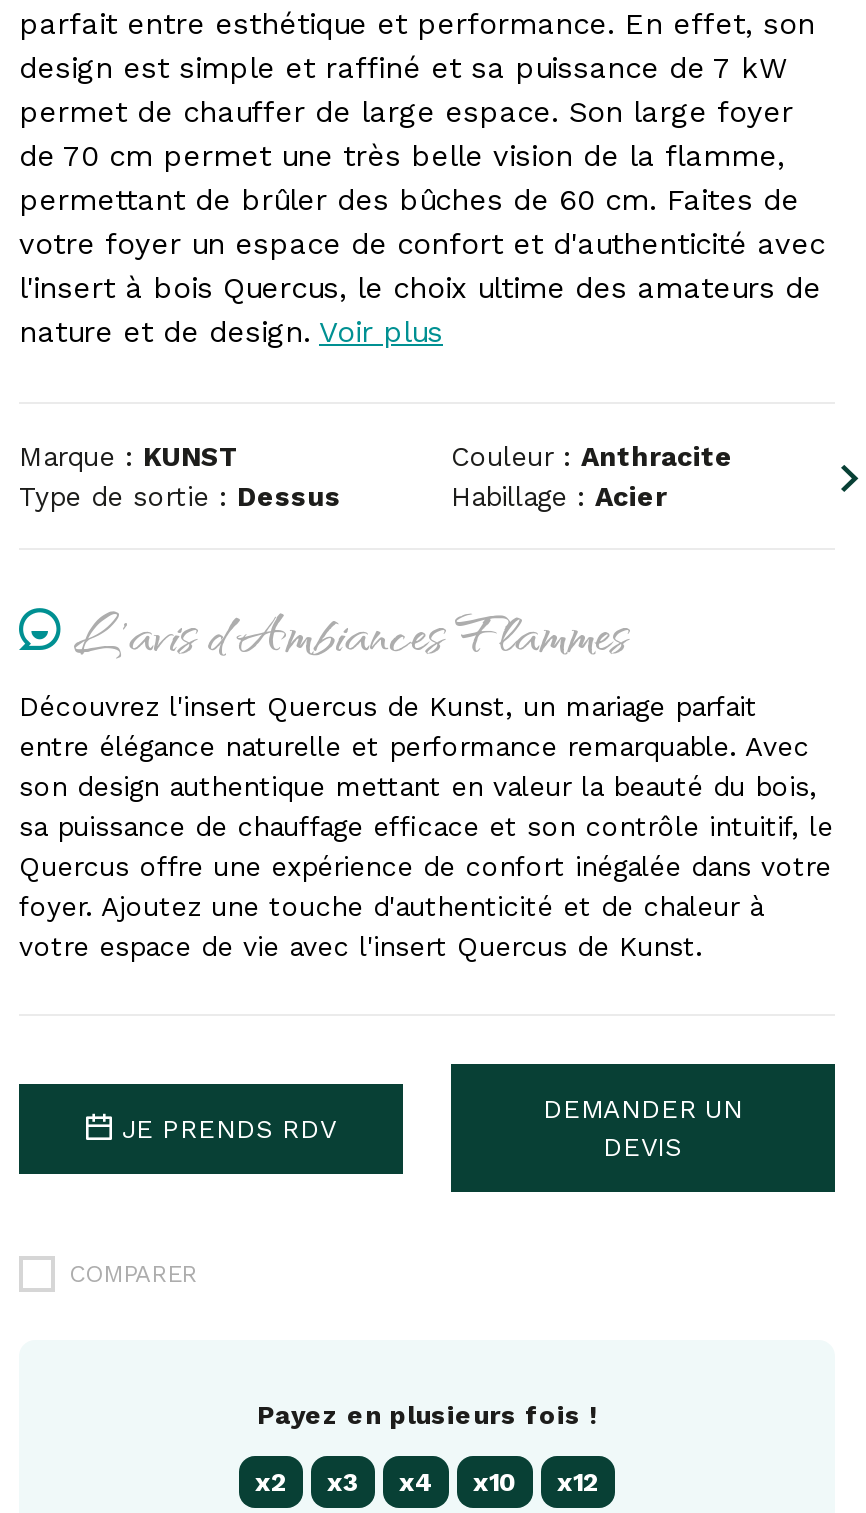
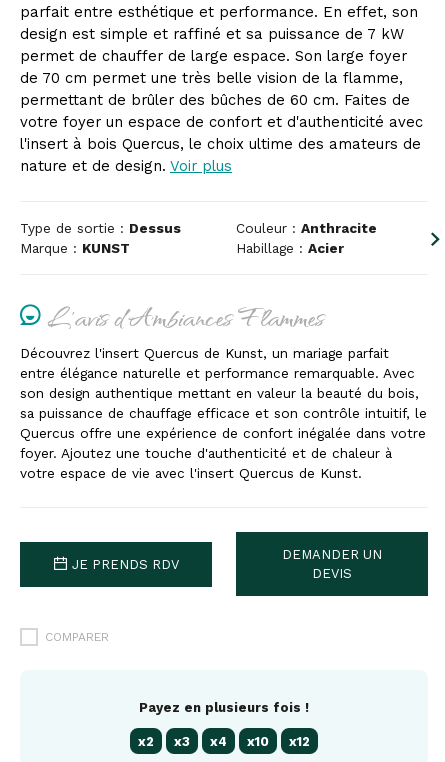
moved [19,441,239,473] -> [20,240,130,256]: Marque : KUNST
moved [19,481,341,513] -> [20,220,181,236]: Type de sortie : Dessus

